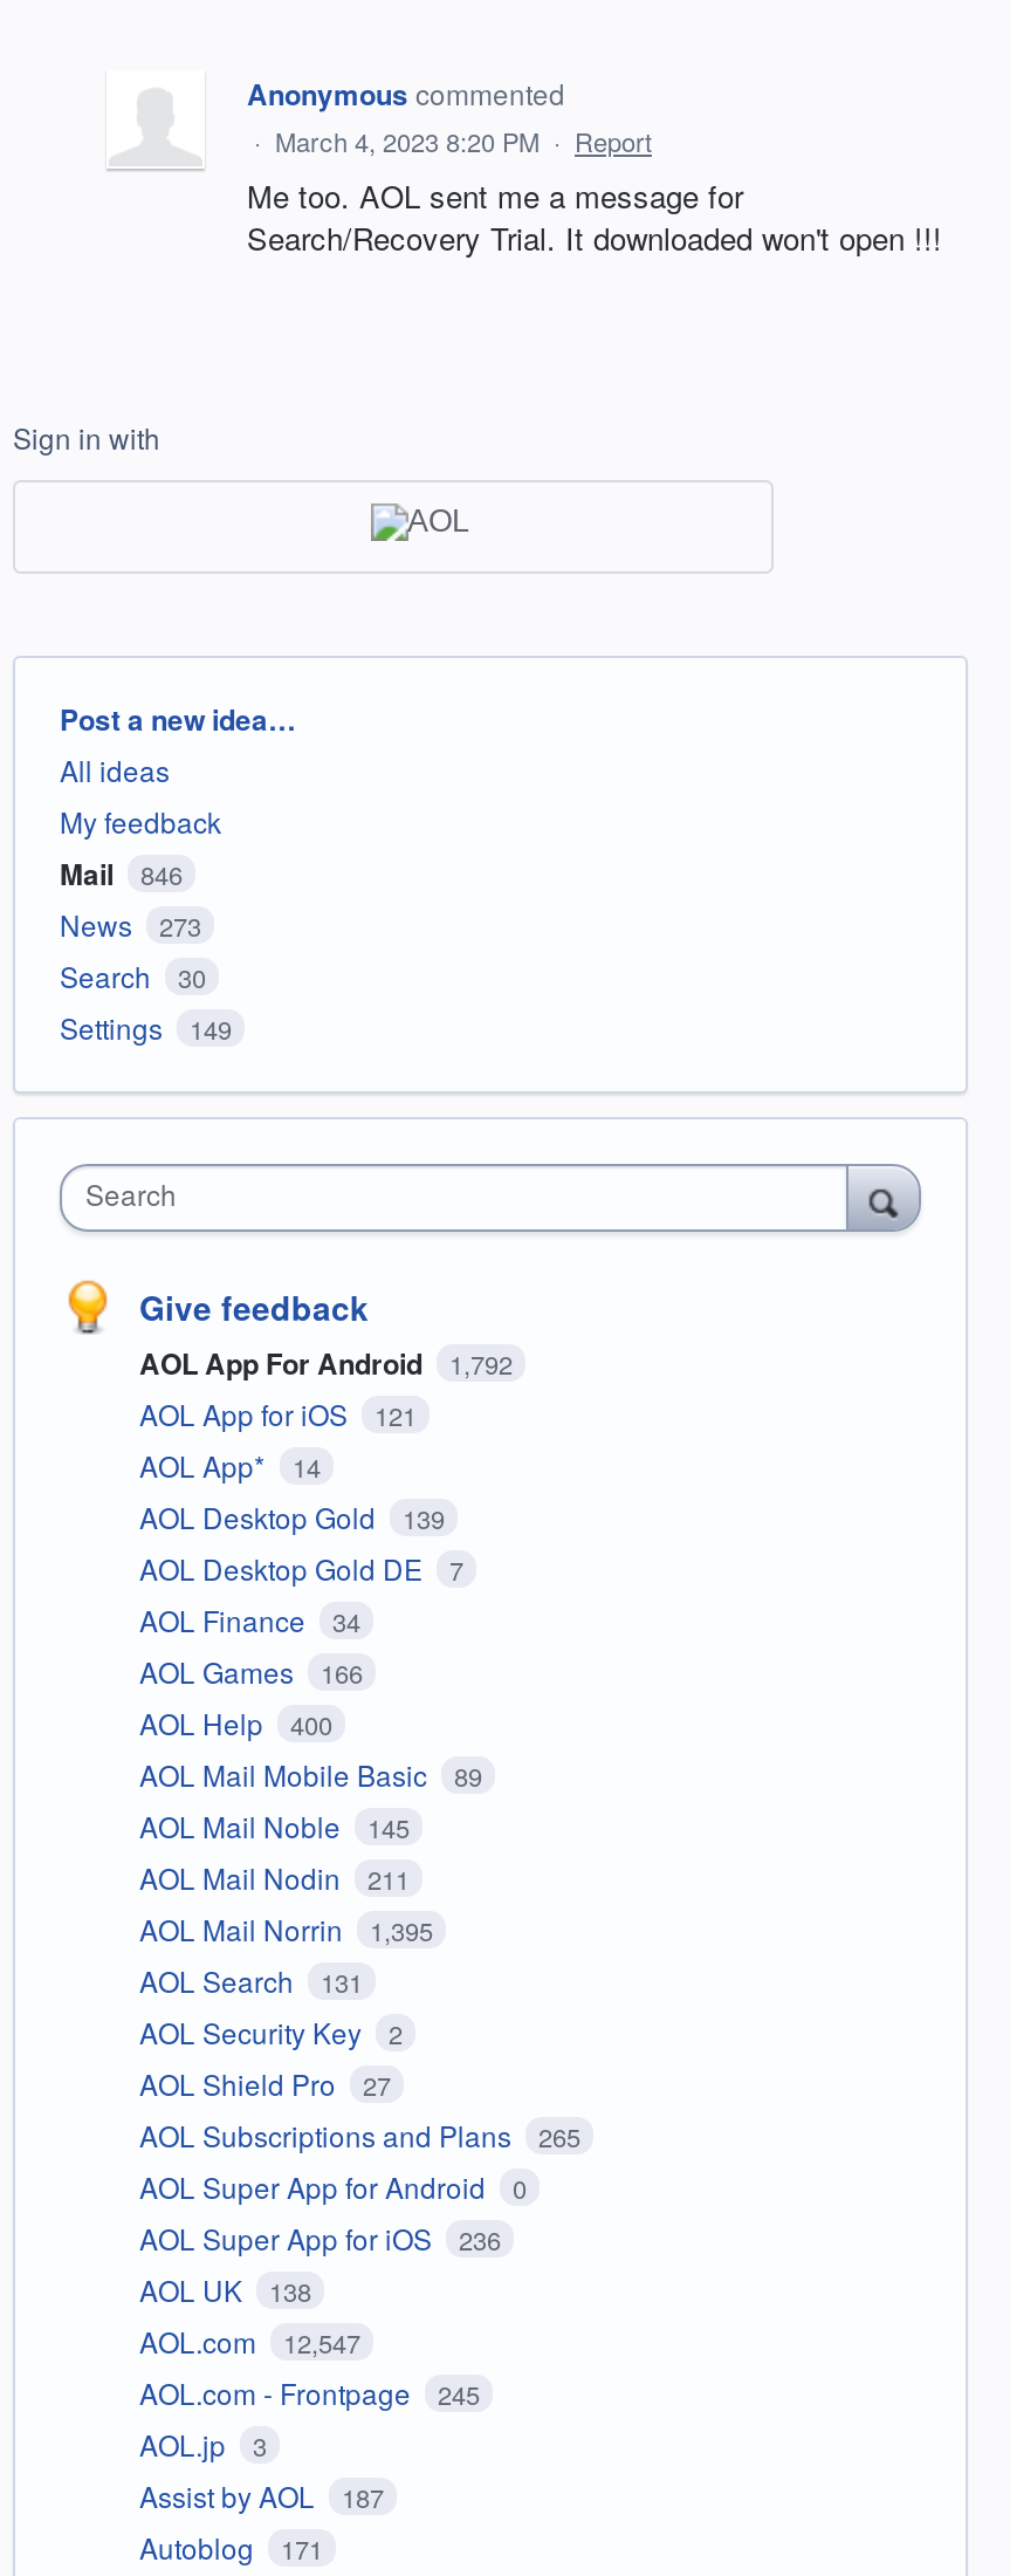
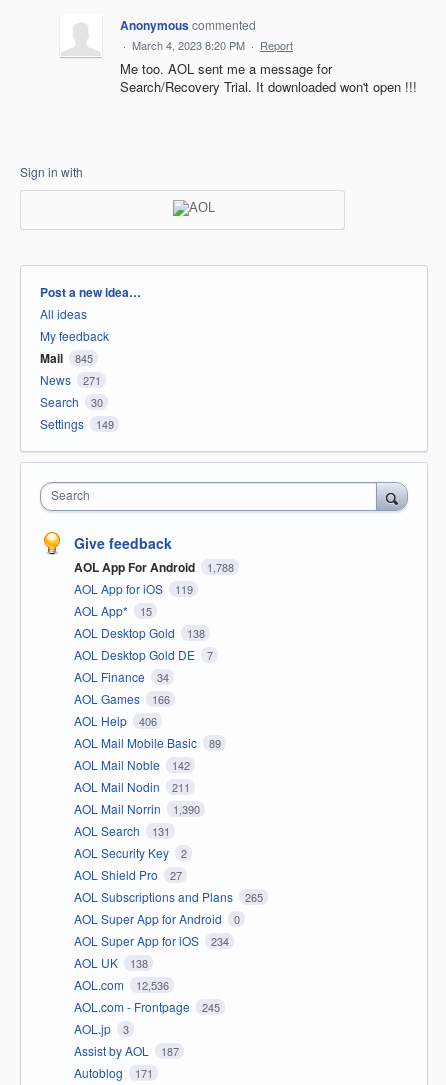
[60,853,183,895] Mail 846 -> [40,349,92,367] Mail 845
[60,905,201,944] News 273 -> [40,371,100,388] News 271
[139,1343,513,1385] AOL App For Android 1,792 -> [74,558,233,576] AOL App For Android 1,788
[139,1394,417,1434] AOL App for iOS 121 -> [74,580,192,597] AOL App for iOS 119
[139,1446,321,1485] AOL App* 14 -> [74,602,151,619] AOL App* 15
[139,1497,445,1537] AOL Desktop Gold 139 -> [74,624,204,641] AOL Desktop Gold 138
[139,1703,332,1743] AOL Help 400 -> [74,712,156,729] AOL Help 406
[139,1806,410,1846] AOL Mail Noble 145 -> [74,756,189,773] AOL Mail Noble 142
[139,1909,433,1949] AOL Mail Norrin 1,395 -> [74,800,199,817] AOL Mail Norrin 1,390
[139,2218,501,2258] AOL Super App for iOS 236 -> [74,932,228,949] AOL Super App for iOS 234
[139,2321,360,2361] AOL.com 12,547 -> [74,976,168,993] AOL.com 12,536

